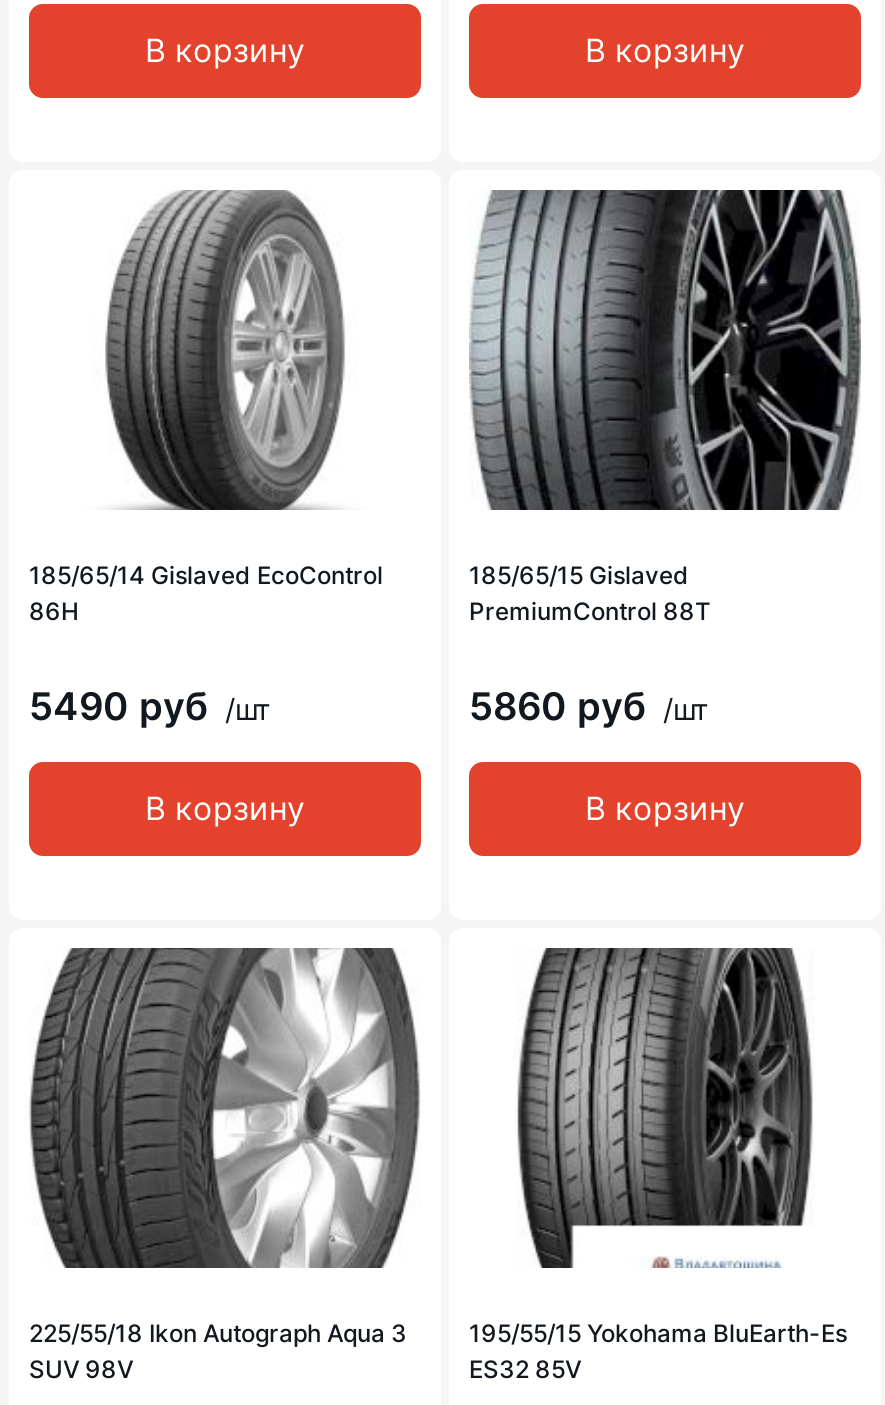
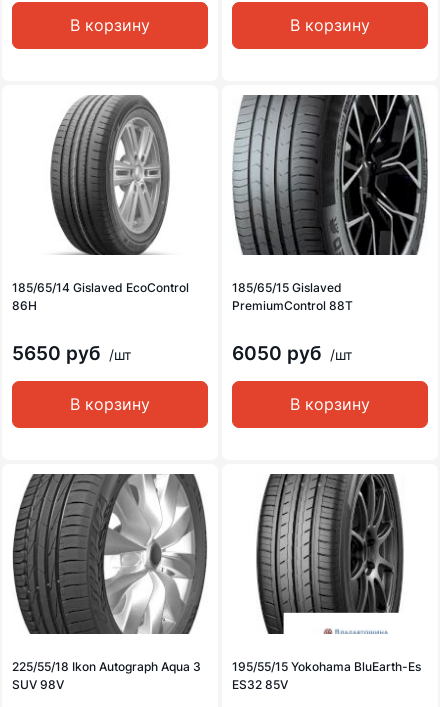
[29,684,269,730] 5490 руб /шт -> [12,342,131,365] 5650 руб /шт
[469,684,707,730] 5860 руб /шт -> [232,342,352,365] 6050 руб /шт

